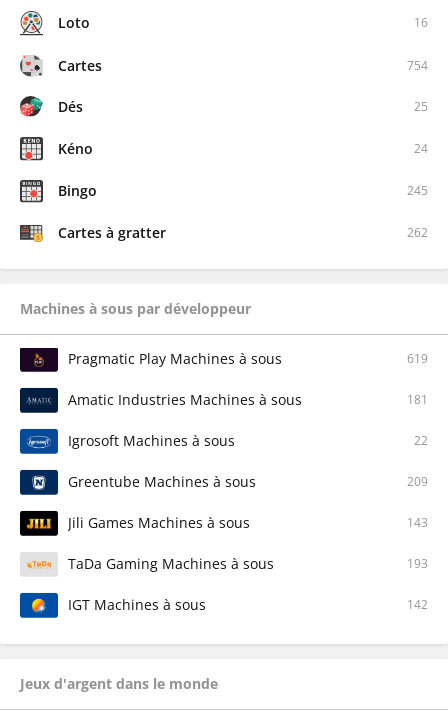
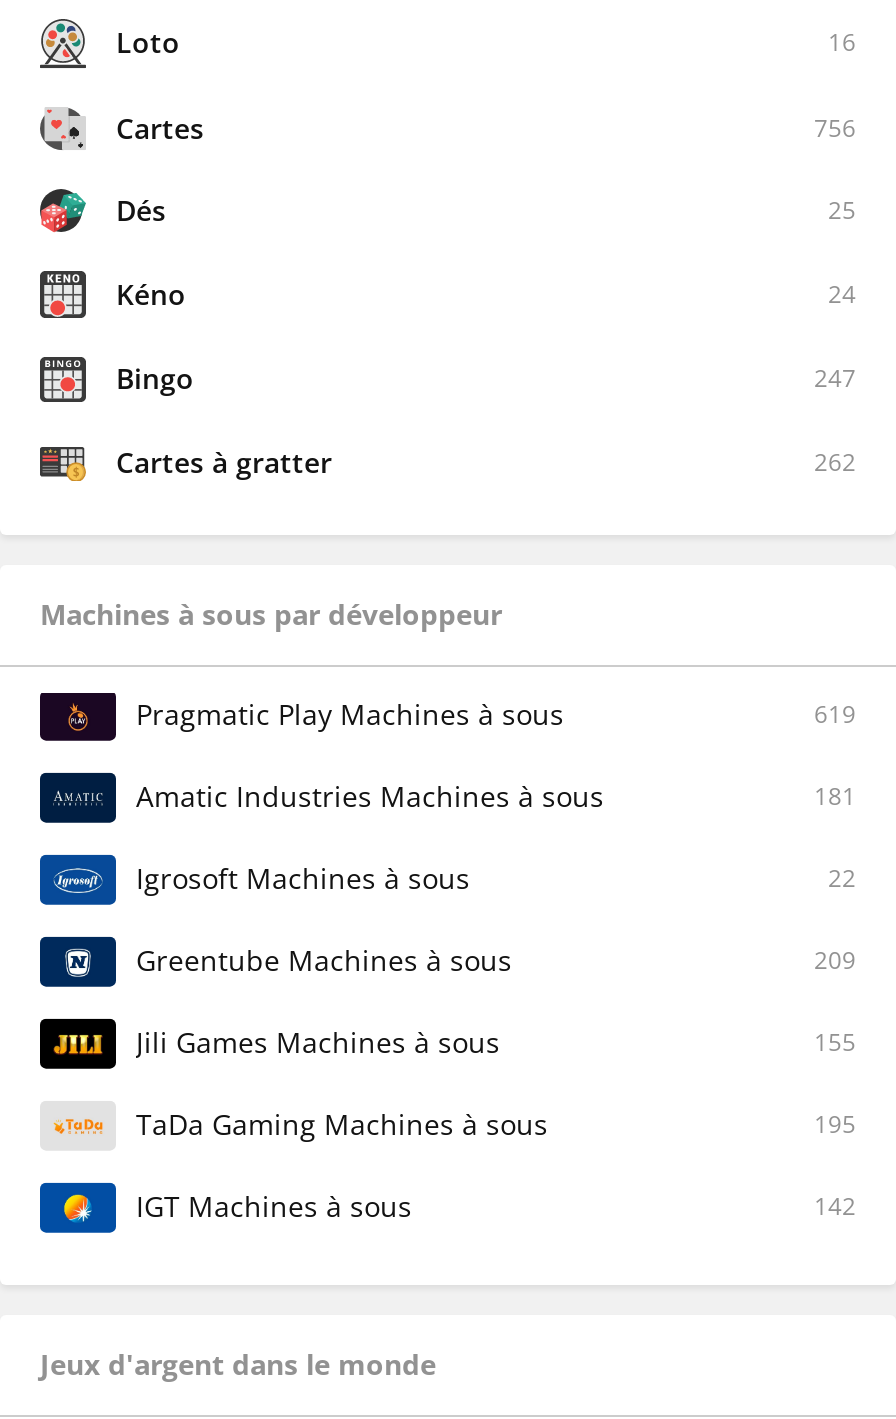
[407,57,428,74] 754 -> [814,111,856,145] 756
[407,182,428,199] 245 -> [814,362,856,396] 247
[407,514,428,531] 143 -> [814,1025,856,1059] 155
[407,555,428,572] 193 -> [814,1107,856,1141] 195

